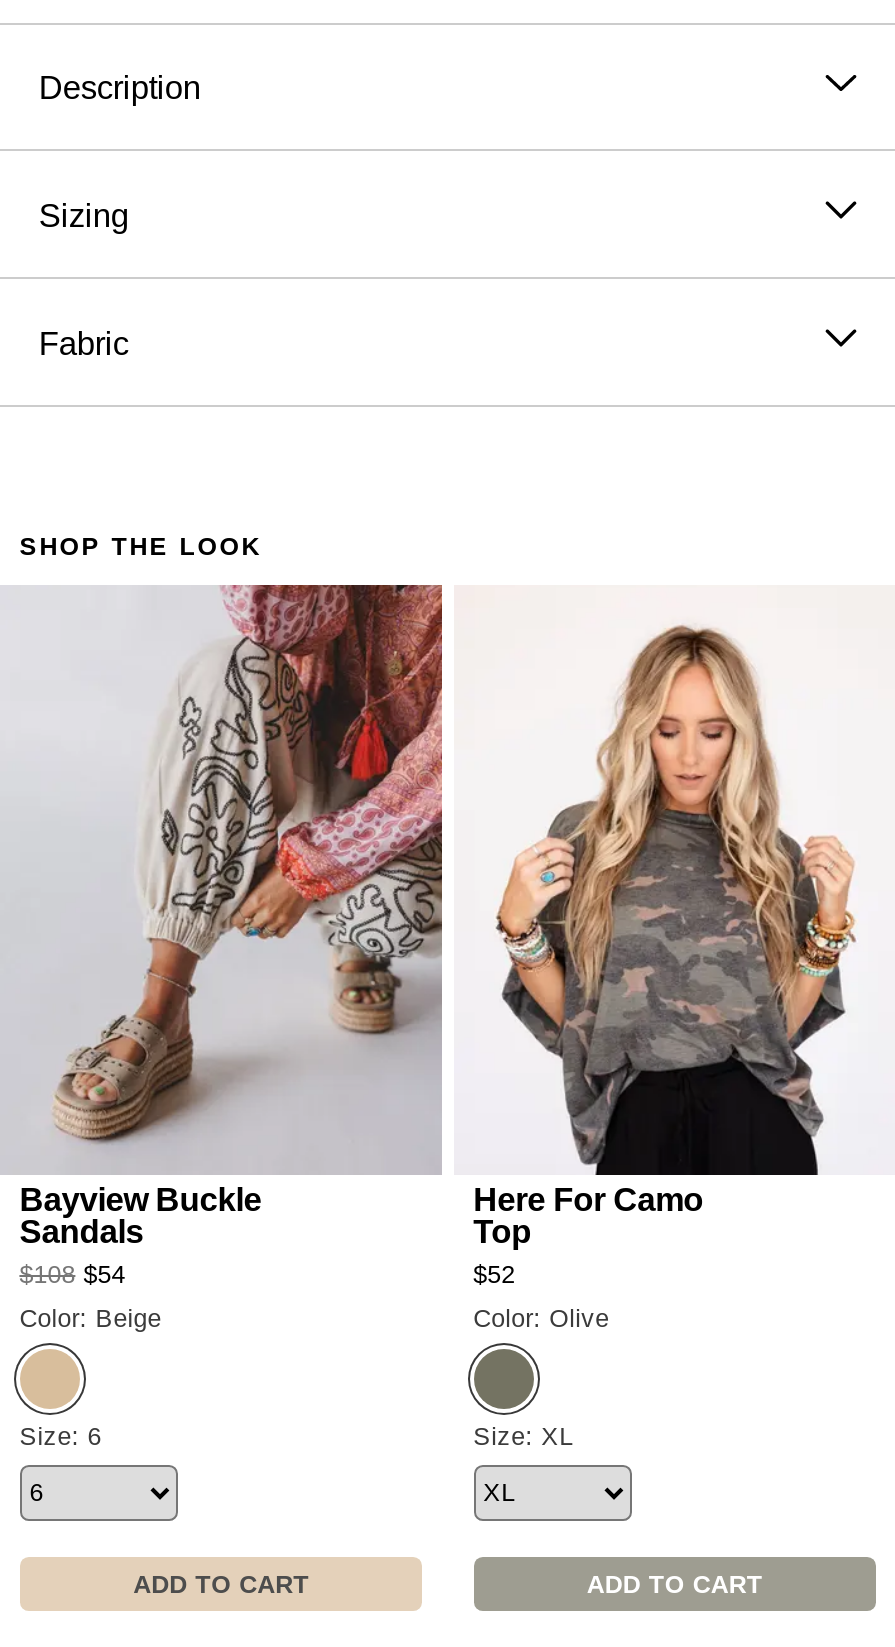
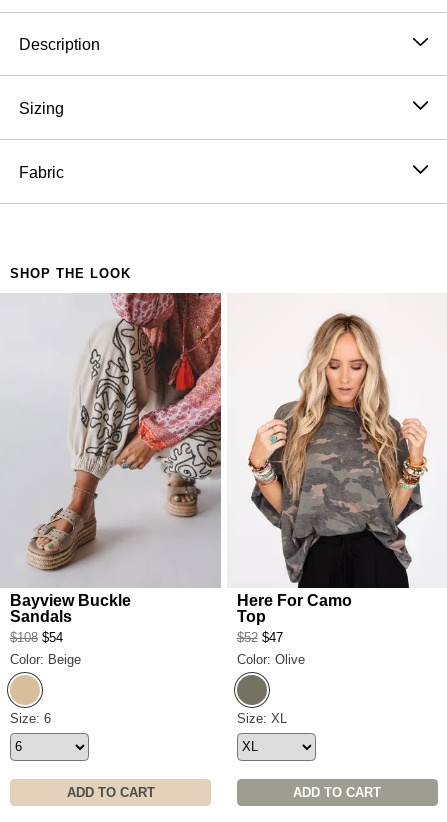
[473,1261,515,1289] $52 -> [237,631,283,645] $52 $47

